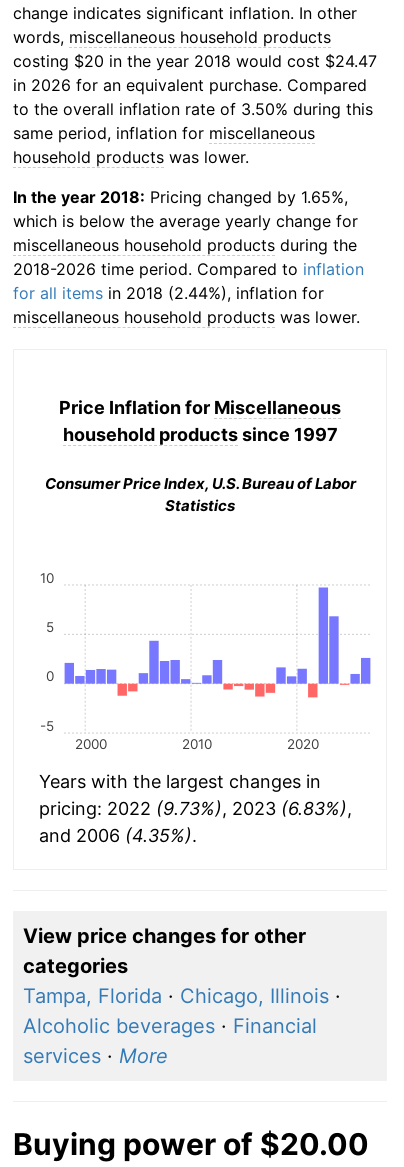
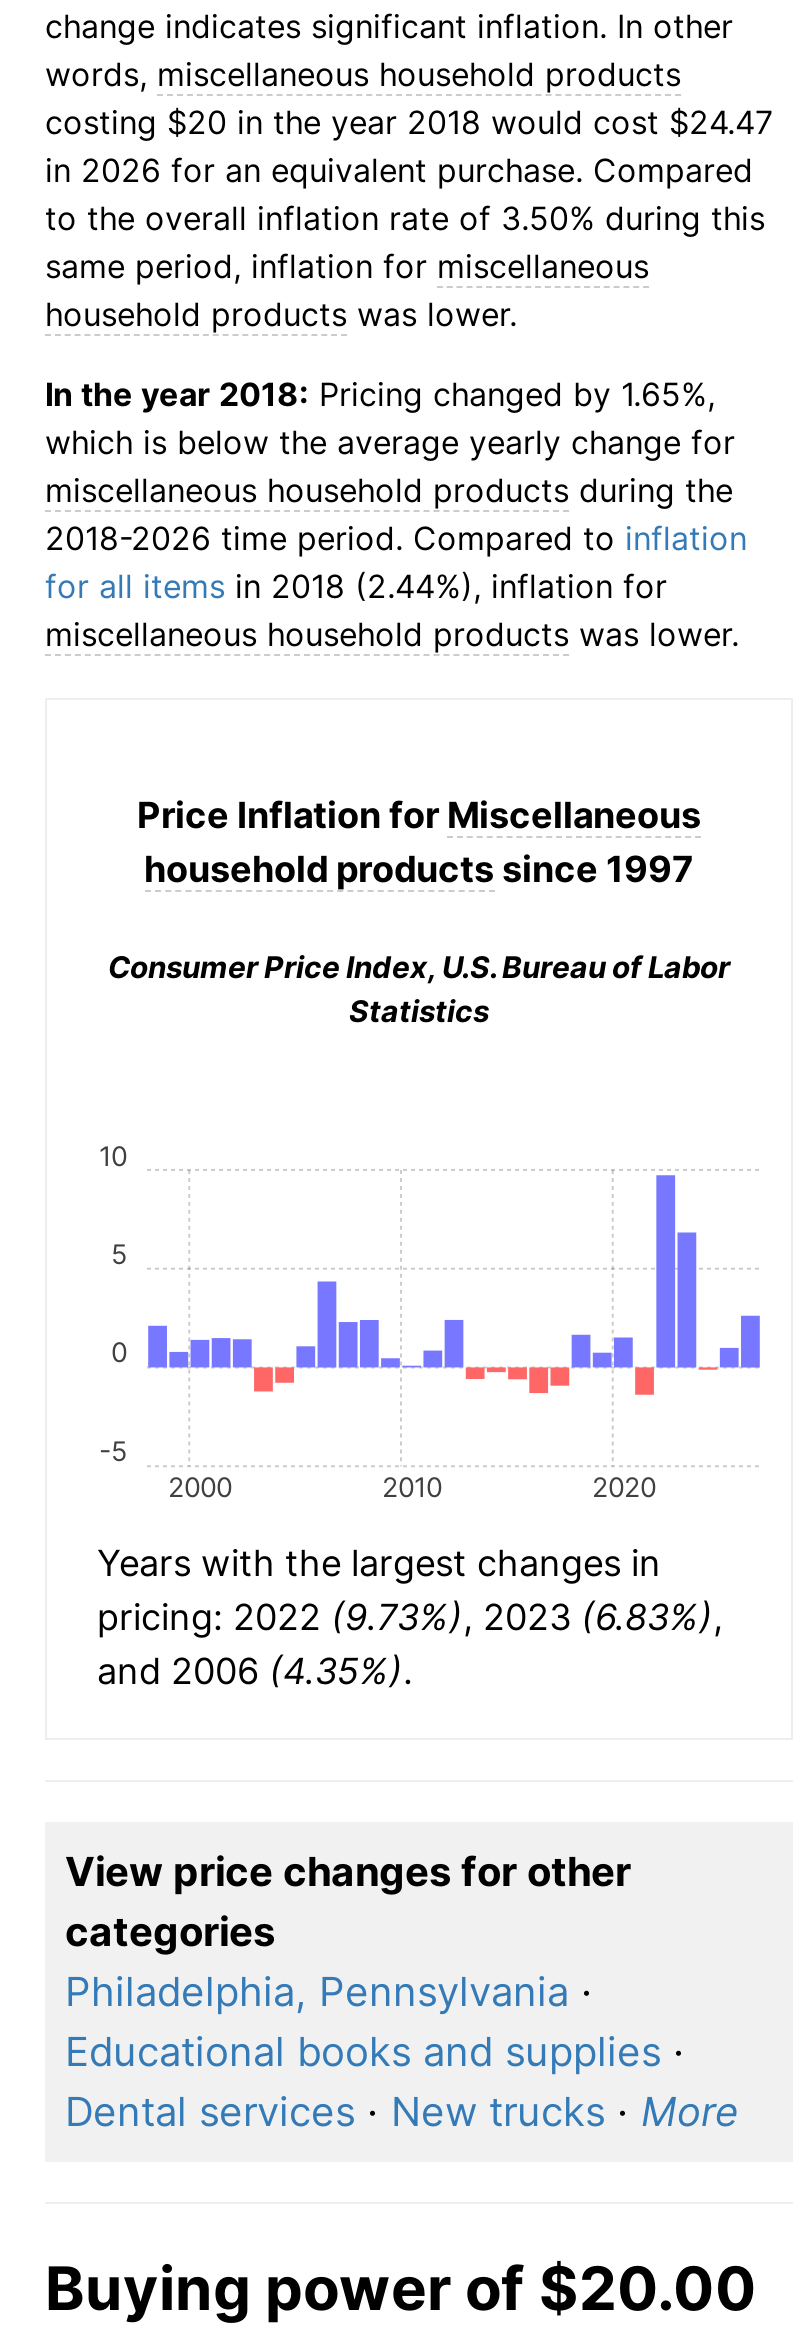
[23,984,341,1068] Tampa, Florida · Chicago, Illinois · | Alcoholic beverages · Financial | services · More -> [65,1968,739,2136] Philadelphia, Pennsylvania · | Educational books and supplies · | Dental services · New trucks · More

